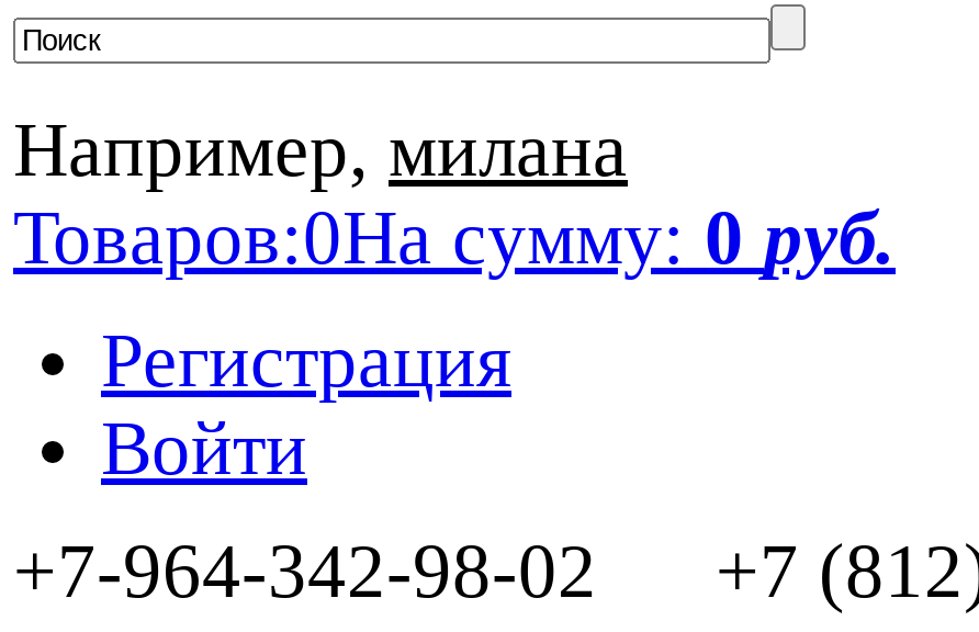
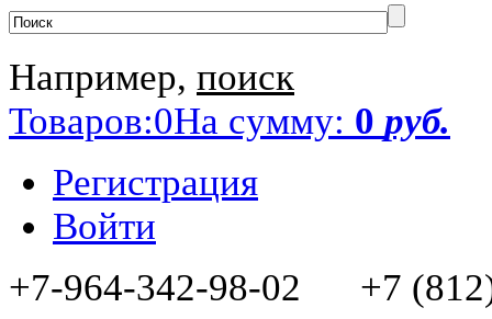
[13,108,628,193] Например, милана -> [9,56,294,99] Например, поиск

